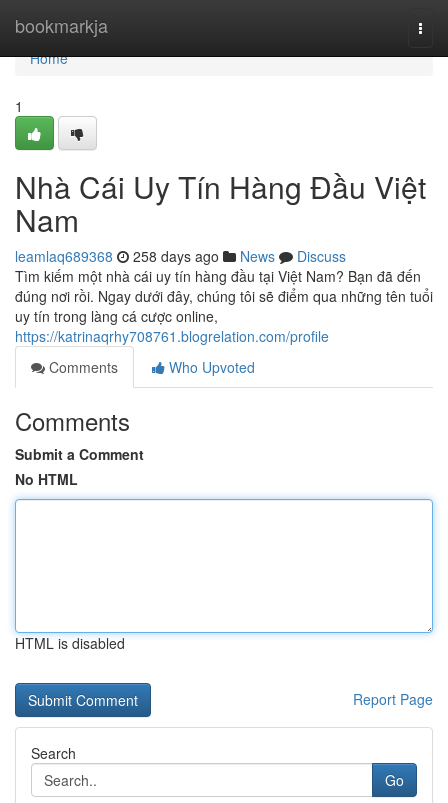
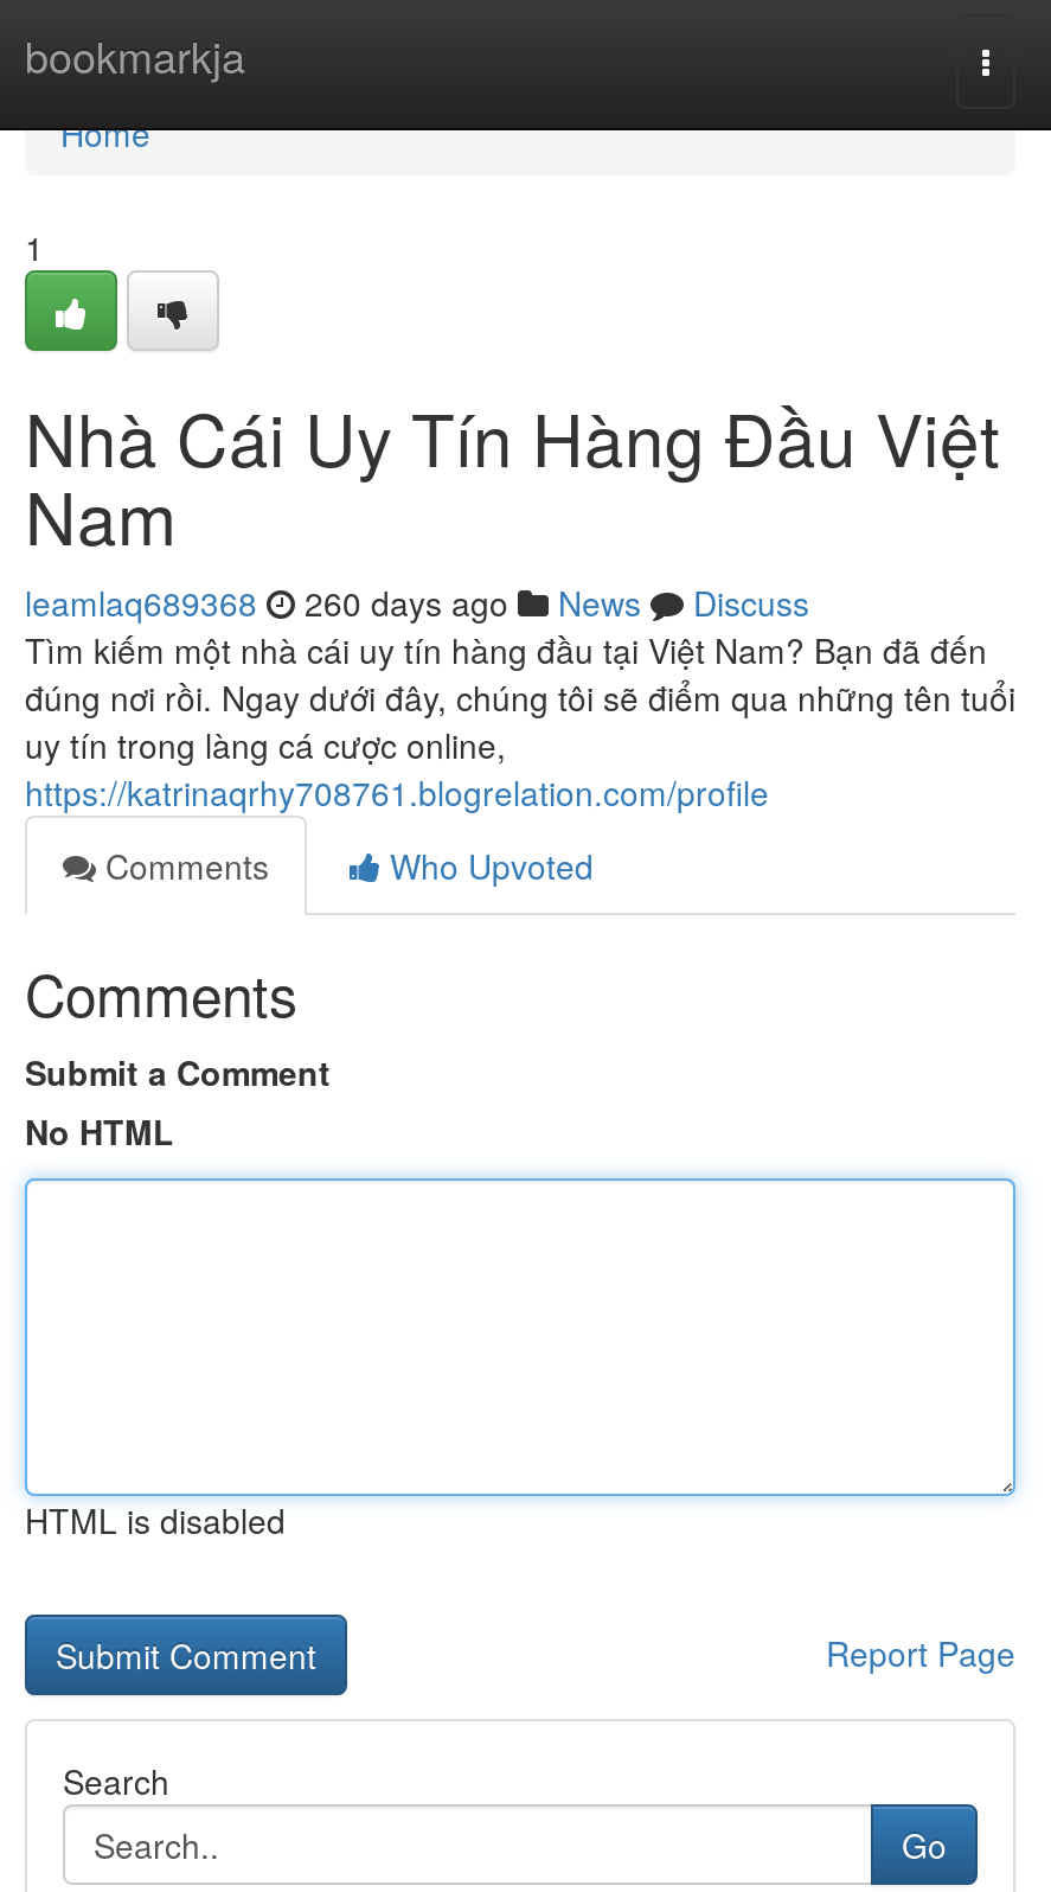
[15,246,346,266] leamlaq689368 258 days ago News Discuss -> [25,579,809,626] leamlaq689368 260 days ago News Discuss

